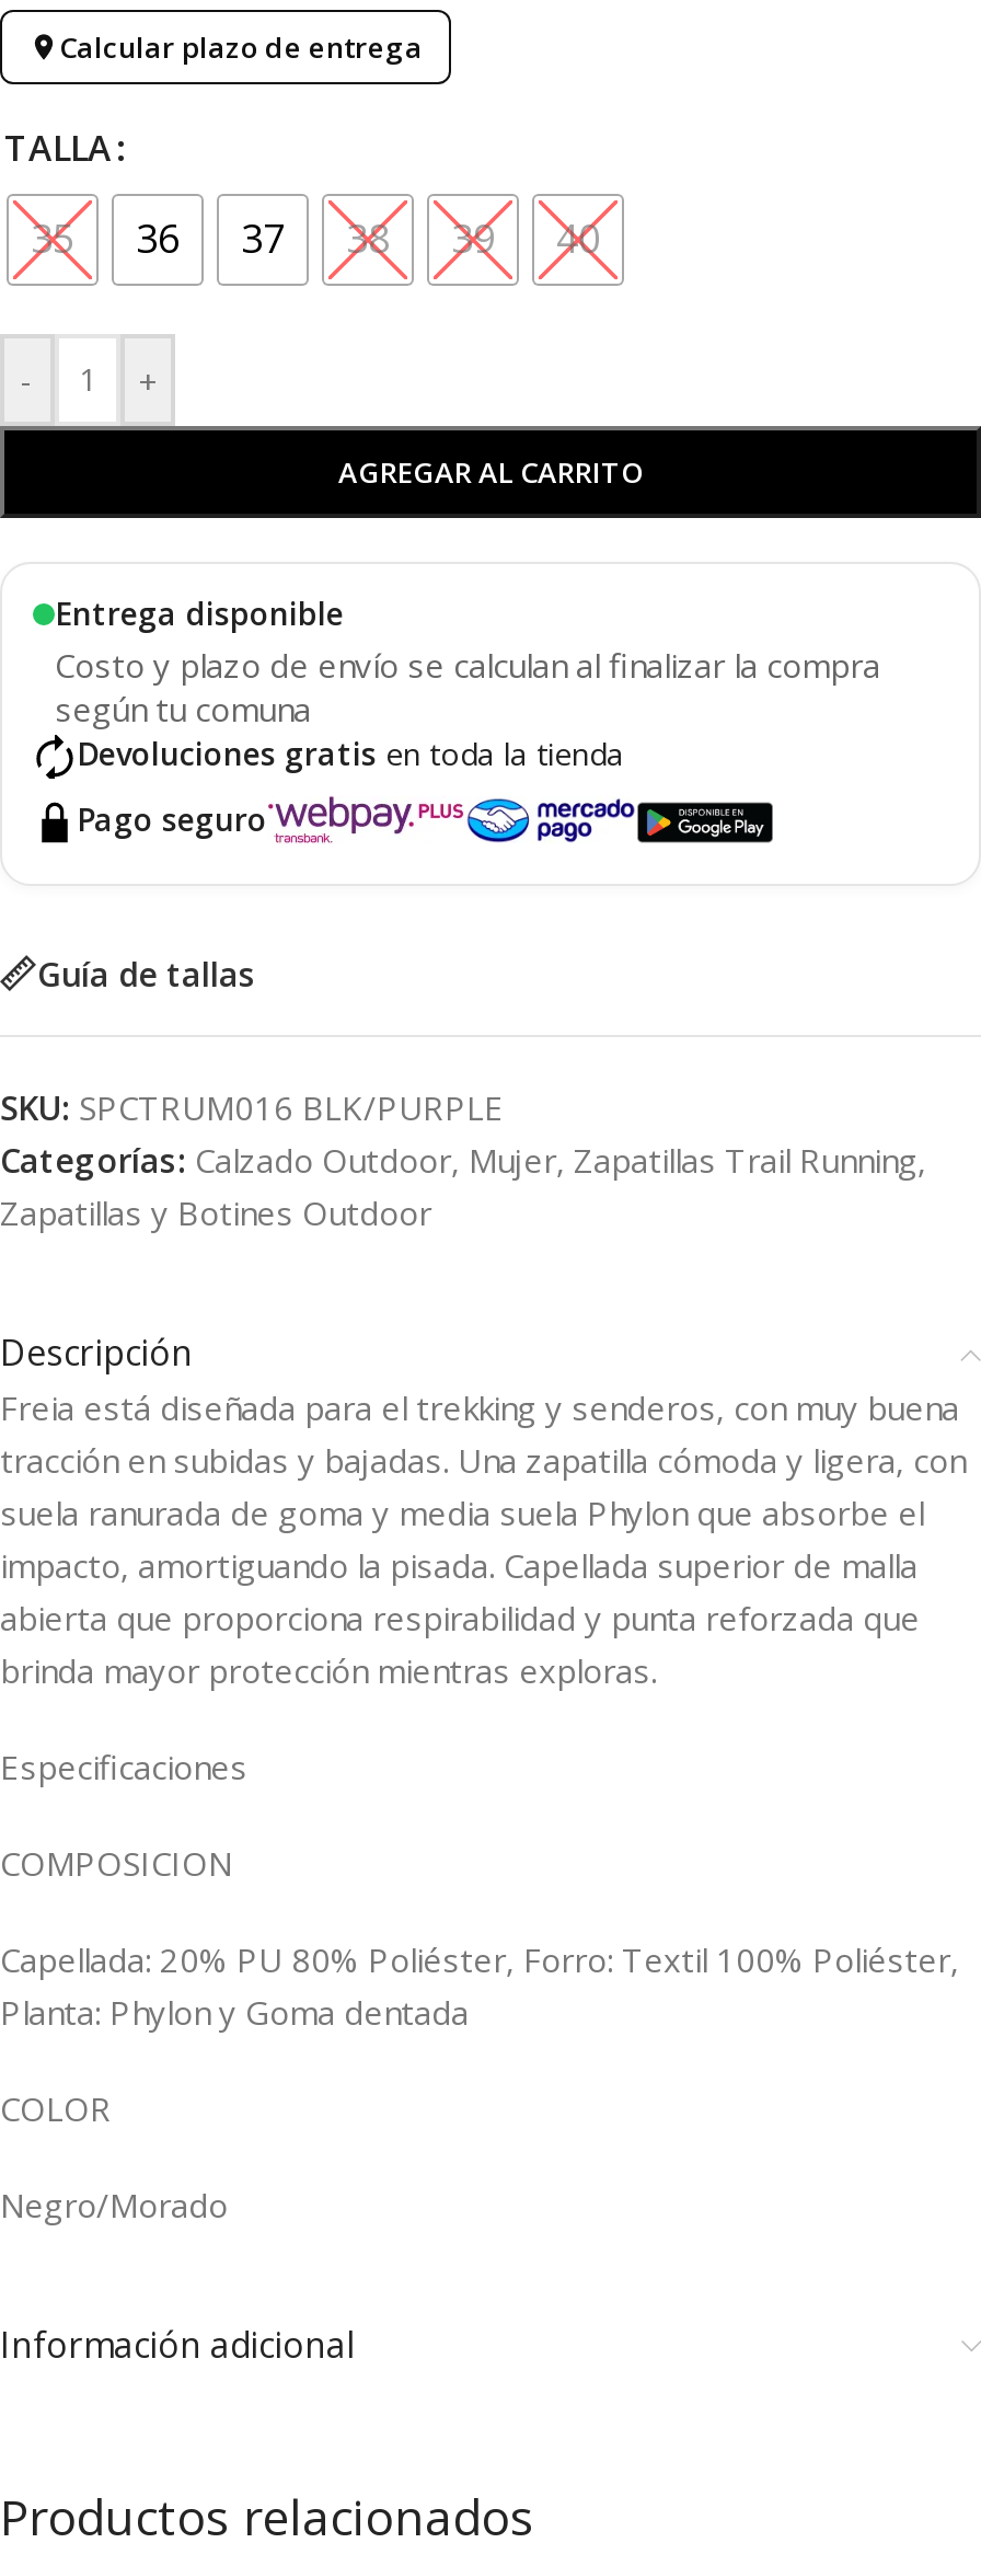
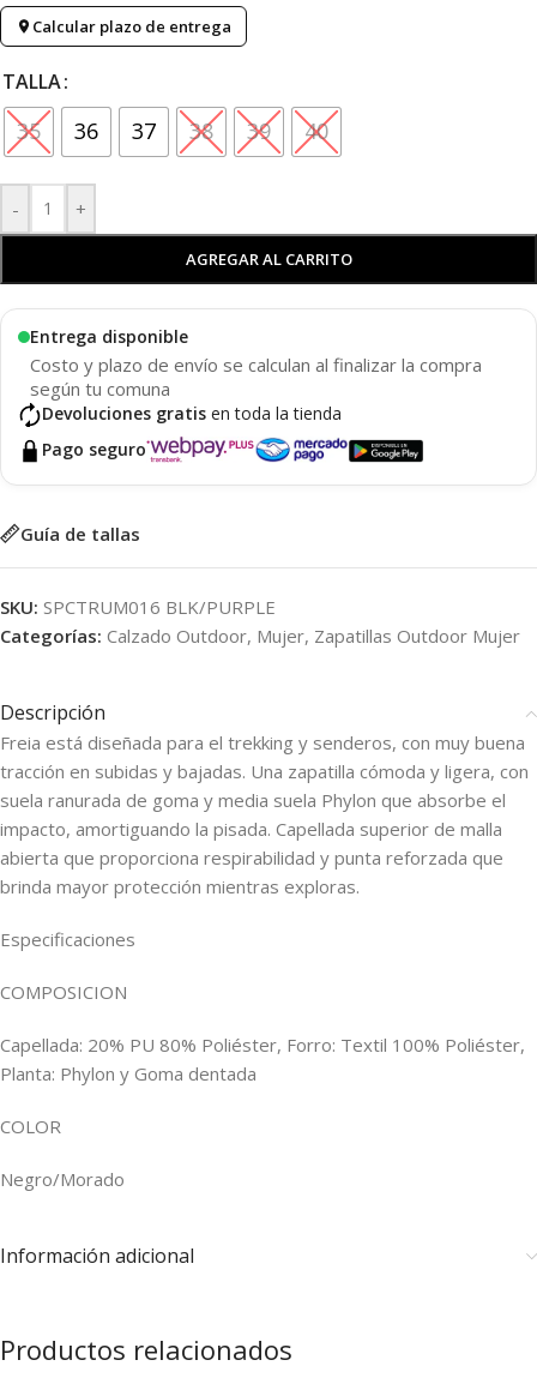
[0,1139,926,1235] Categorías: Calzado Outdoor, Mujer, Zapatillas Trail Running, | Zapatillas y Botines Outdoor -> [0,624,520,648] Categorías: Calzado Outdoor, Mujer, Zapatillas Outdoor Mujer

